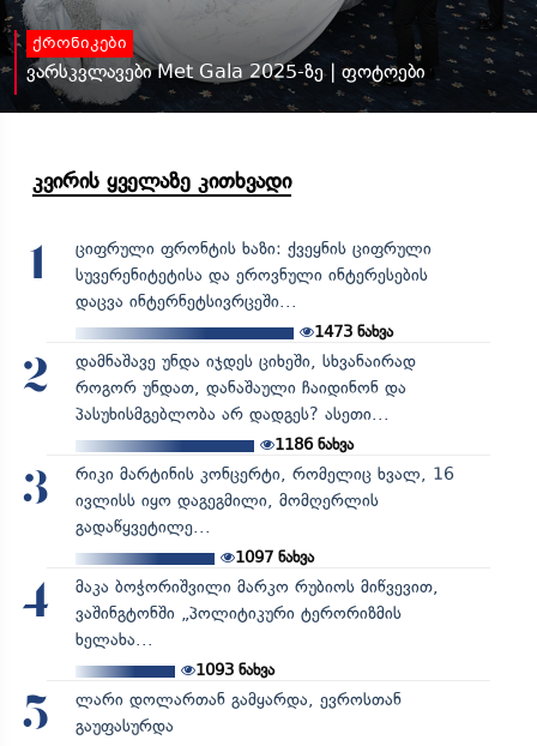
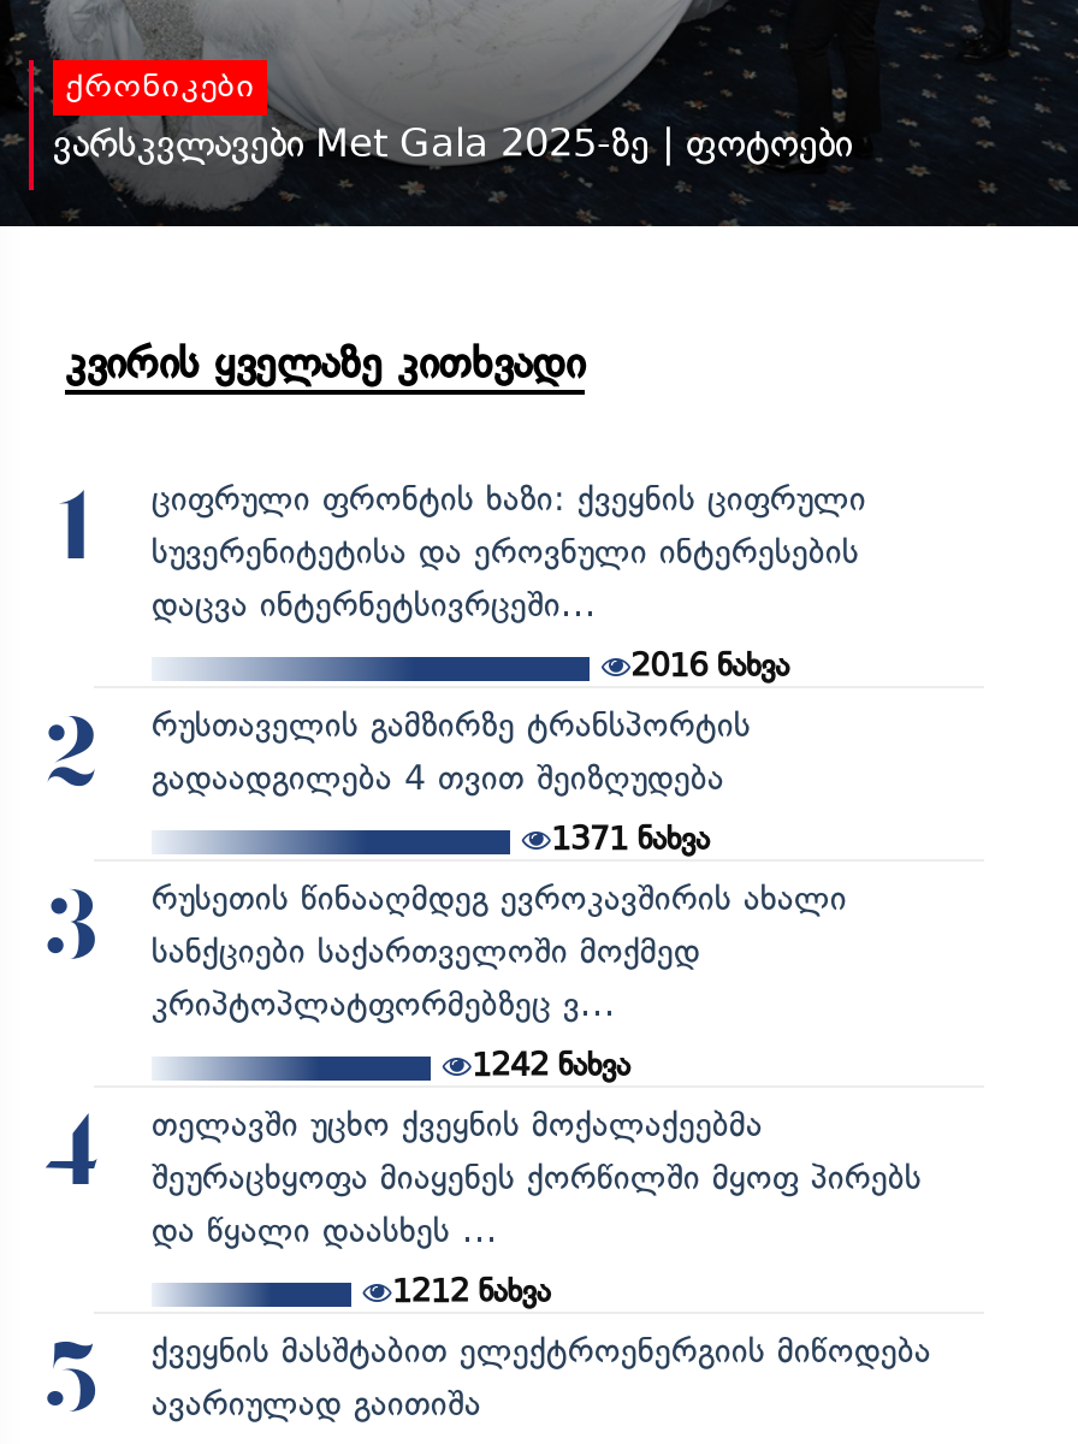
[314,322,393,340] 1473 ნახვა -> [630,647,789,683] 2016 ნახვა
[76,351,416,424] დამნაშავე უნდა იჯდეს ციხეში, სხვანაირად | როგორ უნდათ, დანაშაული ჩაიდინონ და | პასუხისმგებლობა არ დადგეს? ასეთი... -> [152,705,751,799] რუსთაველის გამზირზე ტრანსპორტის | გადაადგილება 4 თვით შეიზღუდება
[274,435,353,453] 1186 ნახვა -> [551,820,710,856] 1371 ნახვა
[76,464,454,537] რიკი მარტინის კონცერტი, რომელიც ხვალ, 16 | ივლისს იყო დაგეგმილი, მომღერლის | გადაწყვეტილე... -> [152,878,847,1025] რუსეთის წინააღმდეგ ევროკავშირის ახალი | სანქციები საქართველოში მოქმედ | კრიპტოპლატფორმებზეც ვ...
[235,548,314,566] 1097 ნახვა -> [471,1046,630,1083] 1242 ნახვა
[76,577,439,650] მაკა ბოჭორიშვილი მარკო რუბიოს მიწვევით, | ვაშინგტონში „პოლიტიკური ტერორიზმის | ხელახა... -> [152,1104,922,1251] თელავში უცხო ქვეყნის მოქალაქეებმა | შეურაცხყოფა მიაყენეს ქორწილში მყოფ პირებს | და წყალი დაასხეს ...
[195,661,274,679] 1093 ნახვა -> [391,1273,550,1309] 1212 ნახვა
[76,689,402,736] ლარი დოლართან გამყარდა, ევროსთან | გაუფასურდა -> [152,1330,931,1424] ქვეყნის მასშტაბით ელექტროენერგიის მიწოდება | ავარიულად გაითიშა

